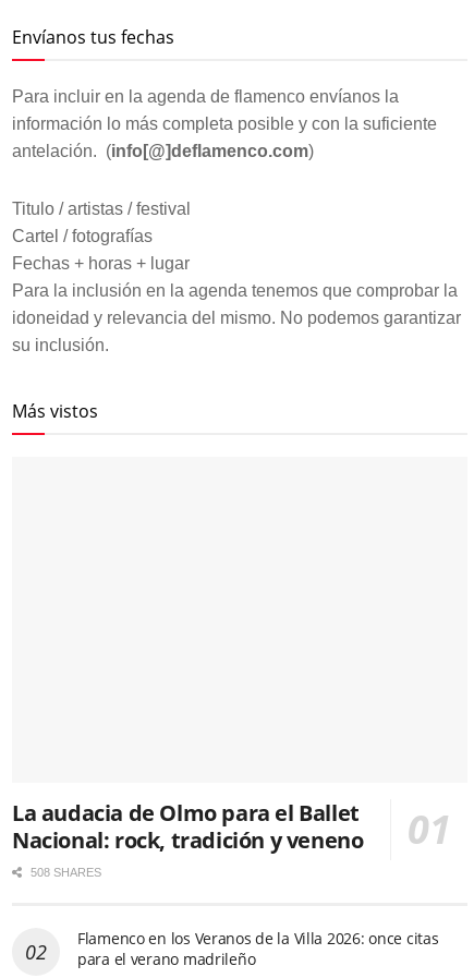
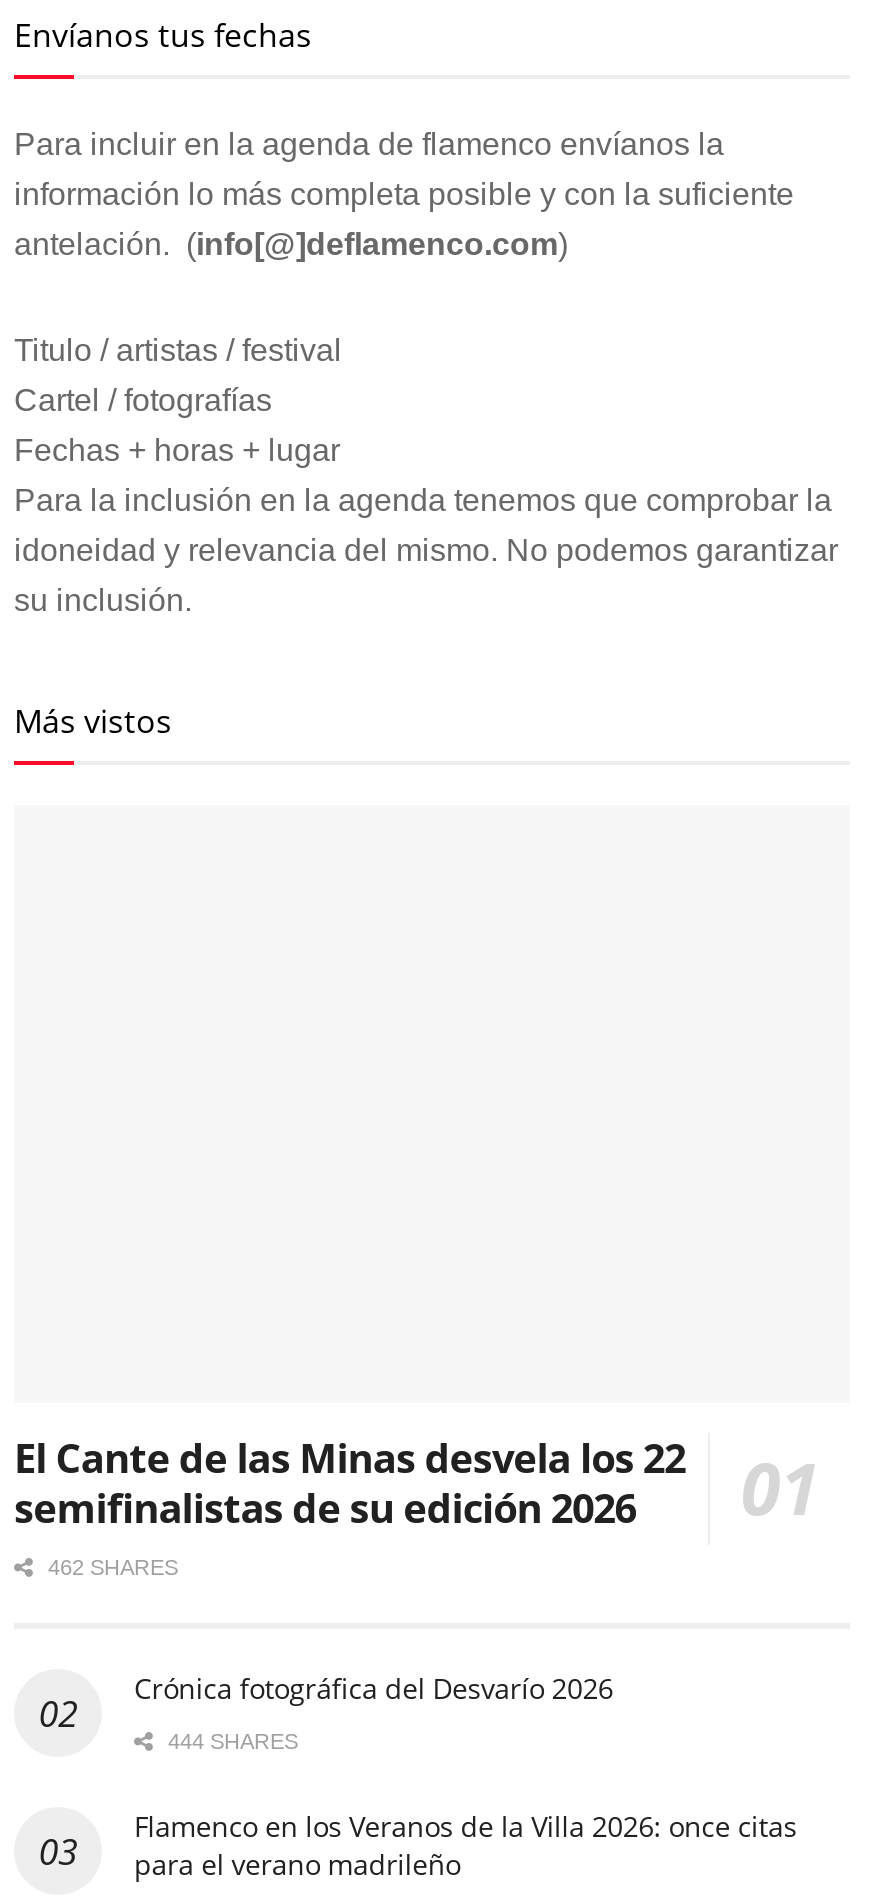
[12,798,363,879] La audacia de Olmo para el Ballet | Nacional: rock, tradición y veneno | 508 SHARES -> [14,1432,685,1754] El Cante de las Minas desvela los 22 | semifinalistas de su edición 2026 | 462 SHARES | Crónica fotográfica del Desvarío 2026 | 444 SHARES

